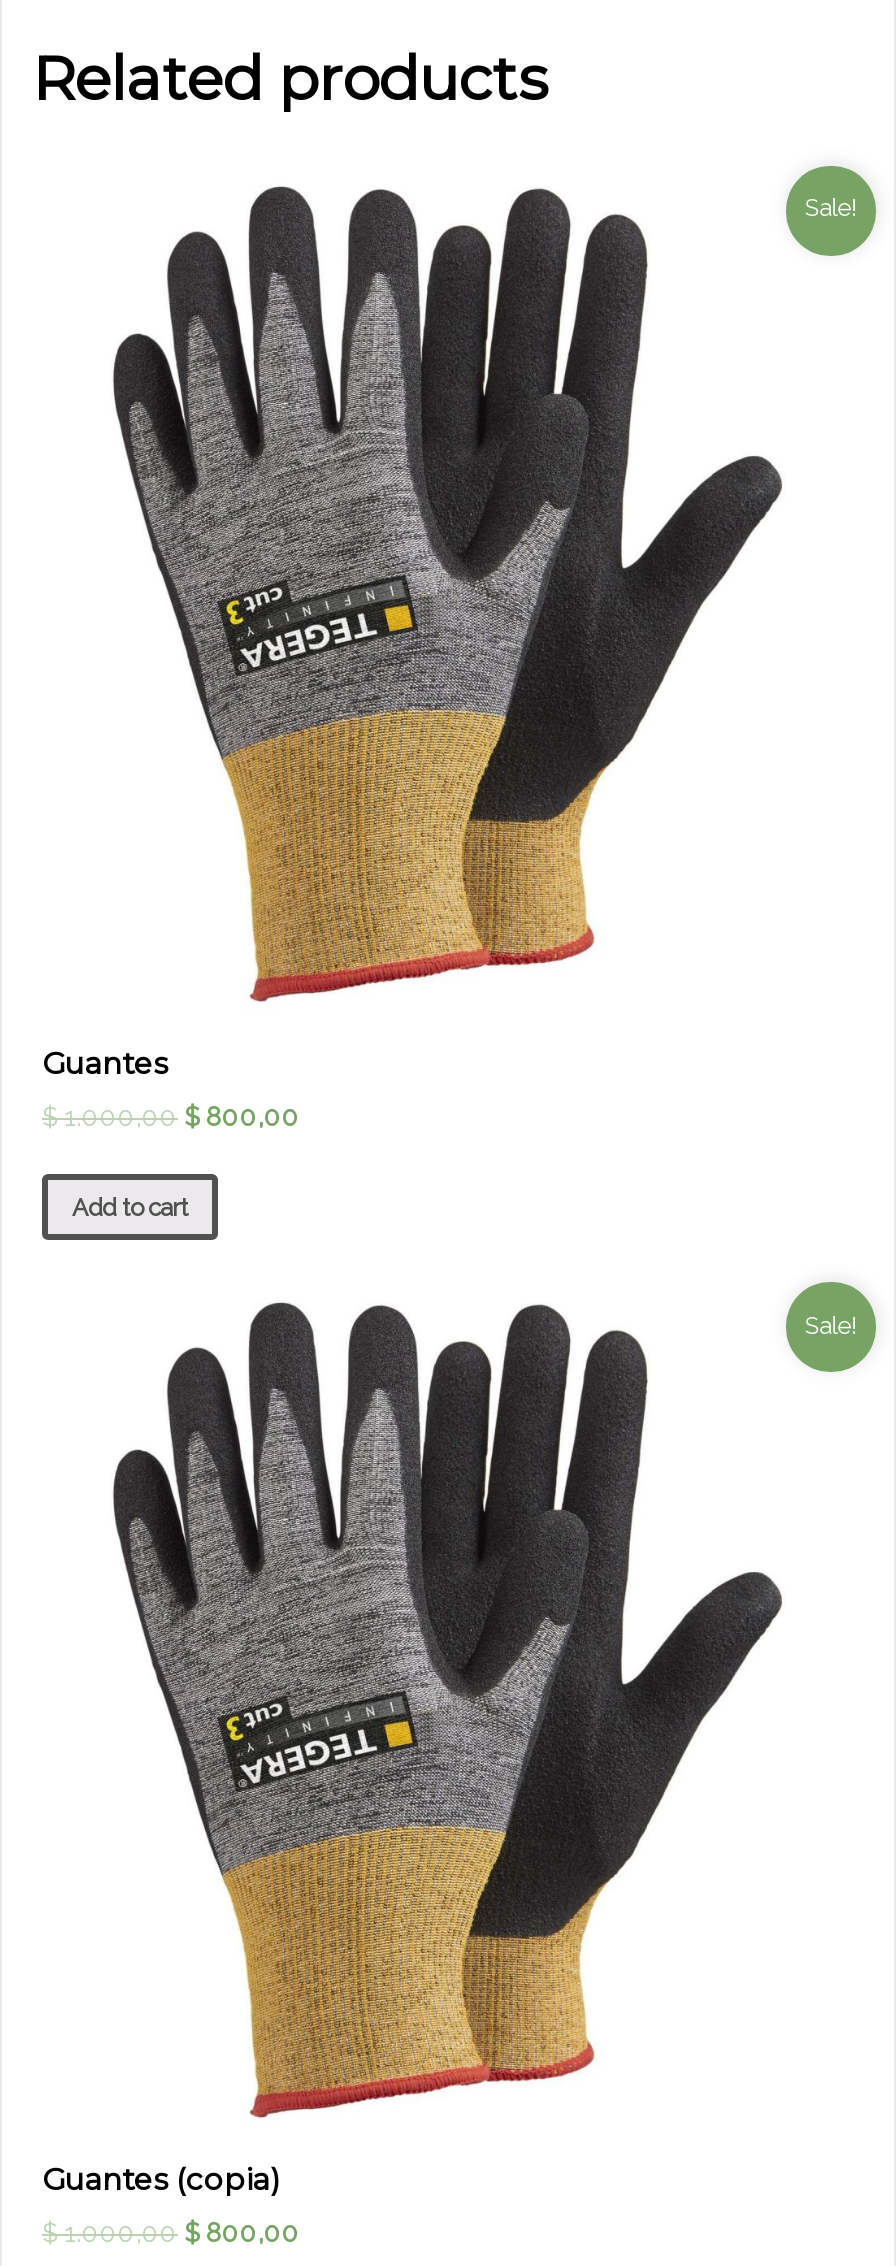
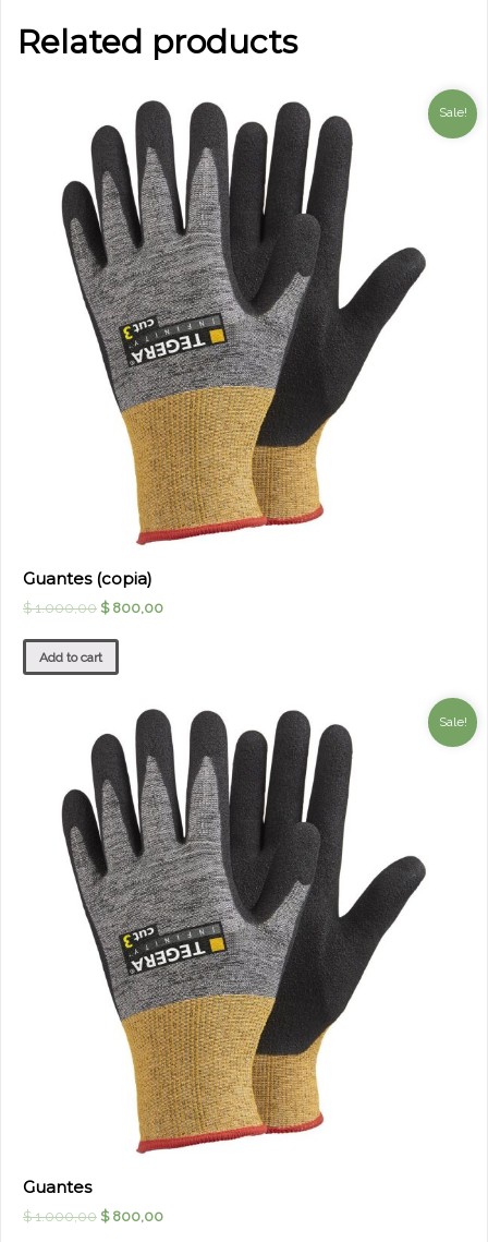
moved [42,1044,168,1082] -> [23,1177,91,1198]: Guantes
moved [42,2161,280,2199] -> [23,568,152,589]: Guantes (copia)

